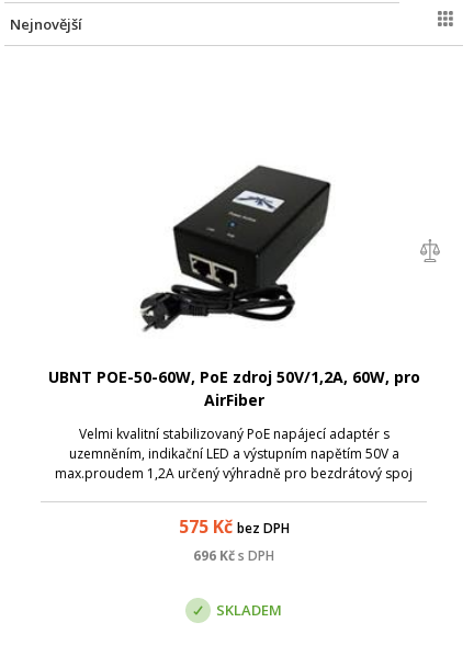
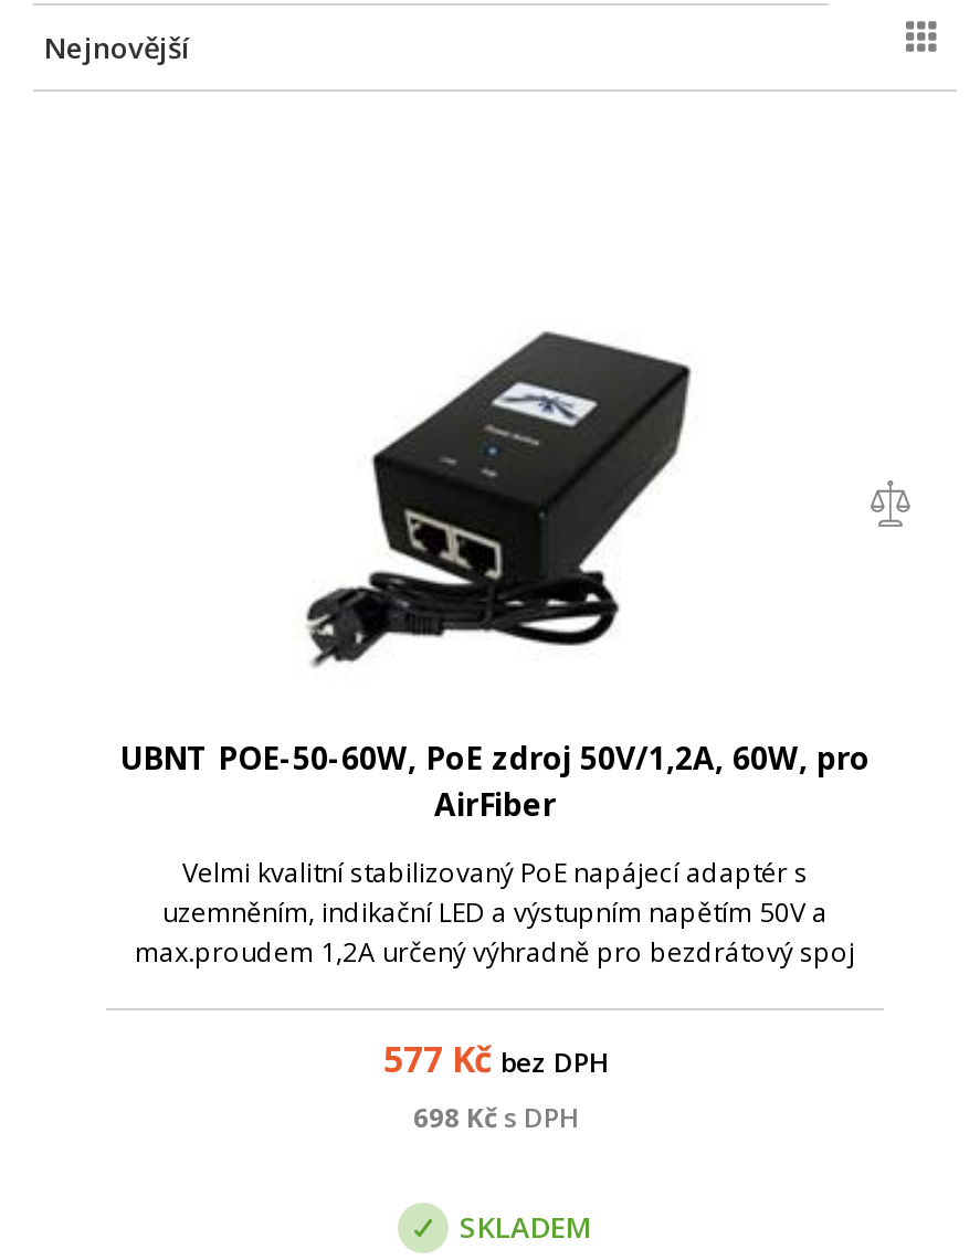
[178,515,289,539] 575 Kč bez DPH -> [383,1035,607,1084] 577 Kč bez DPH
[193,546,274,565] 696 Kč s DPH -> [413,1099,577,1137] 698 Kč s DPH

